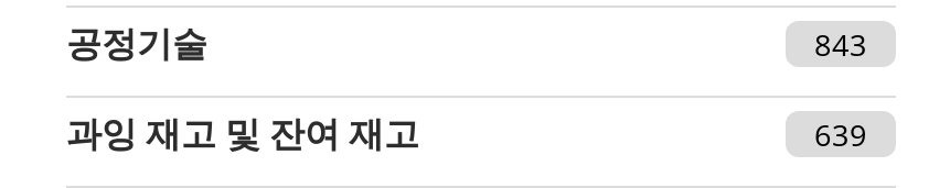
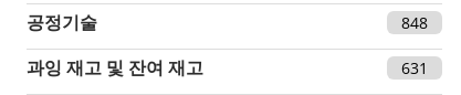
[814,23,867,65] 843 -> [401,12,428,33] 848
[814,113,867,155] 639 -> [401,57,428,78] 631

